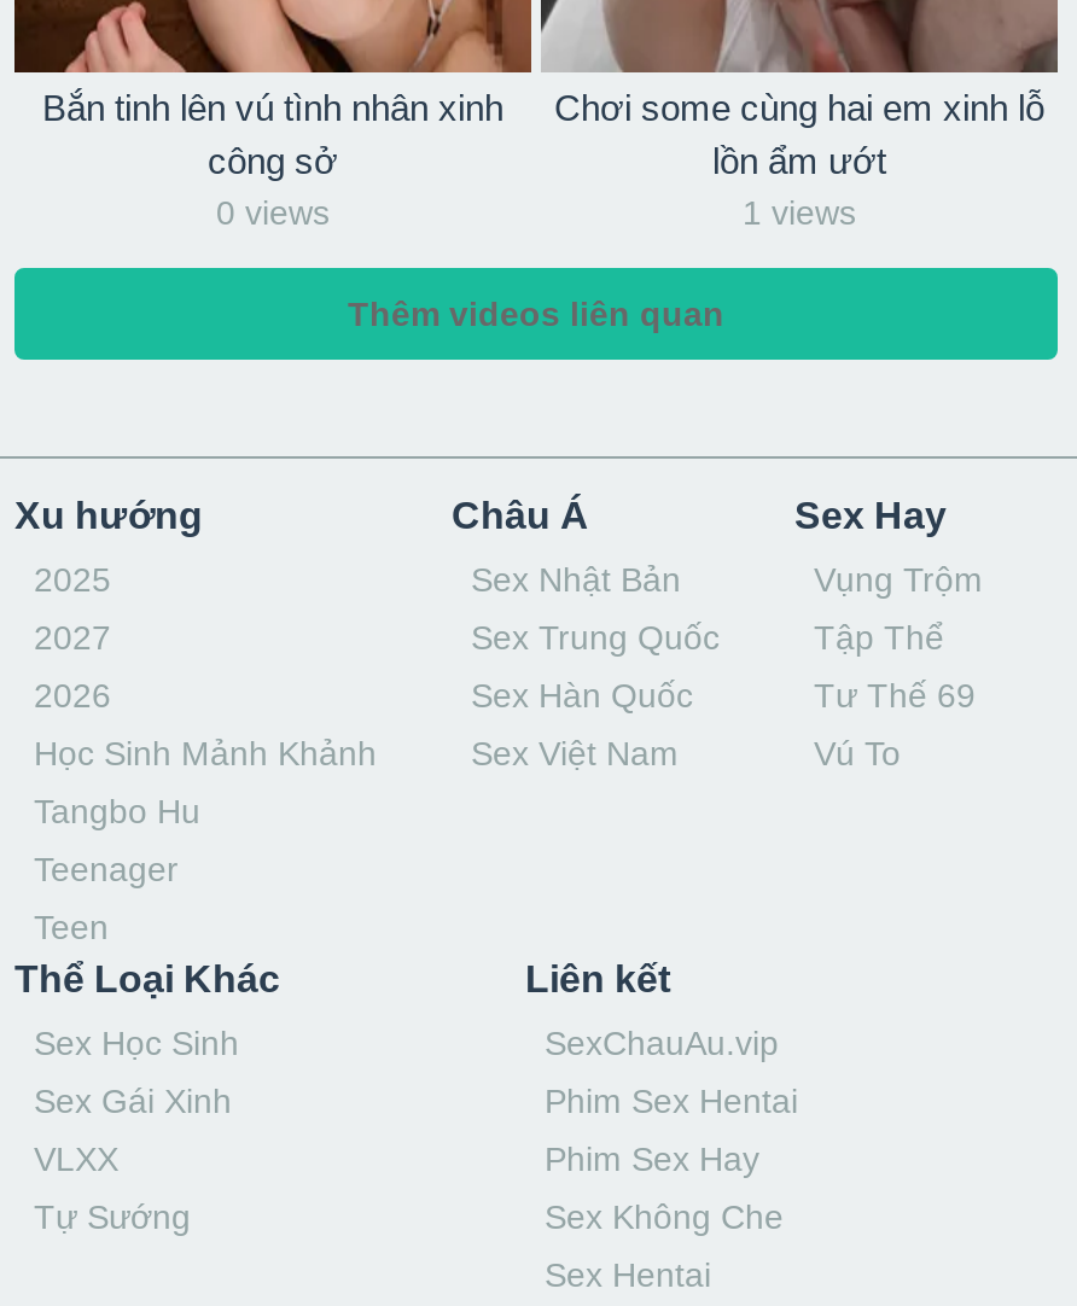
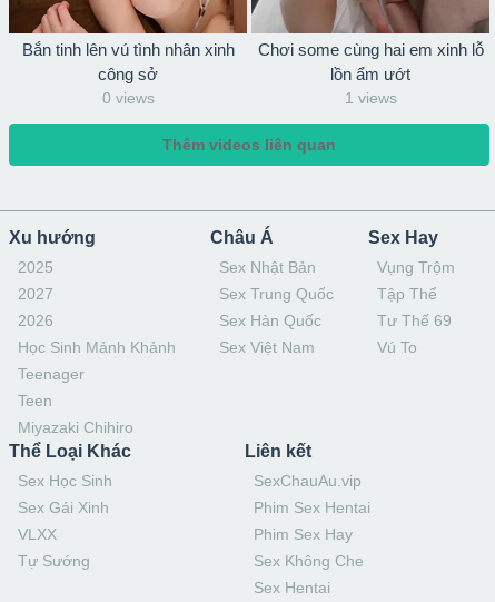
[34,792,200,830] Tangbo Hu -> none
moved [34,850,179,946] -> [18,365,85,409]: Teenager | Teen
none -> [18,418,133,436] Miyazaki Chihiro

